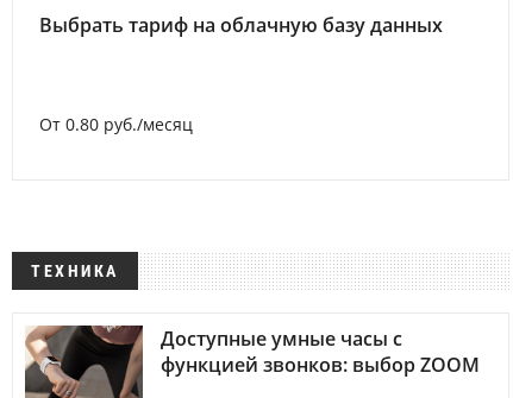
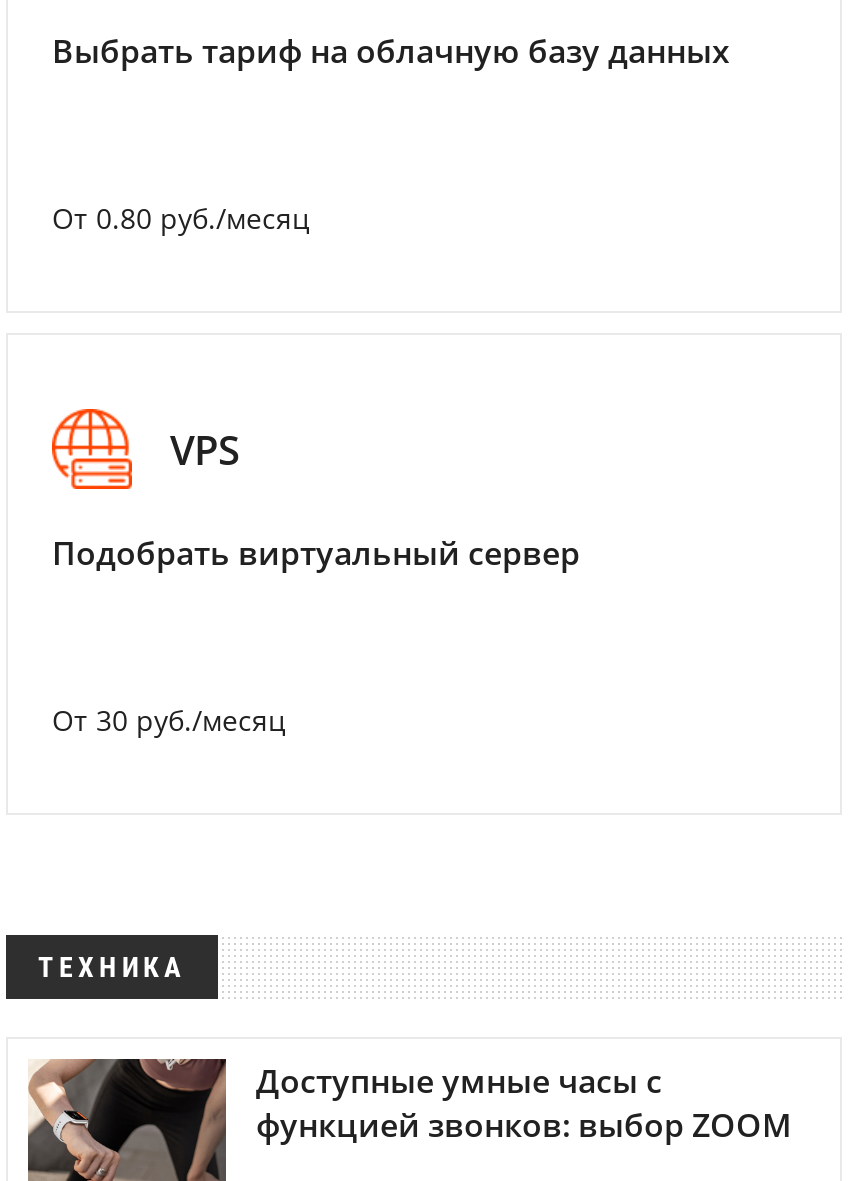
none -> [50,407,580,575] [image] | VPS | Подобрать виртуальный сервер
none -> [52,701,286,739] От 30 руб./месяц

